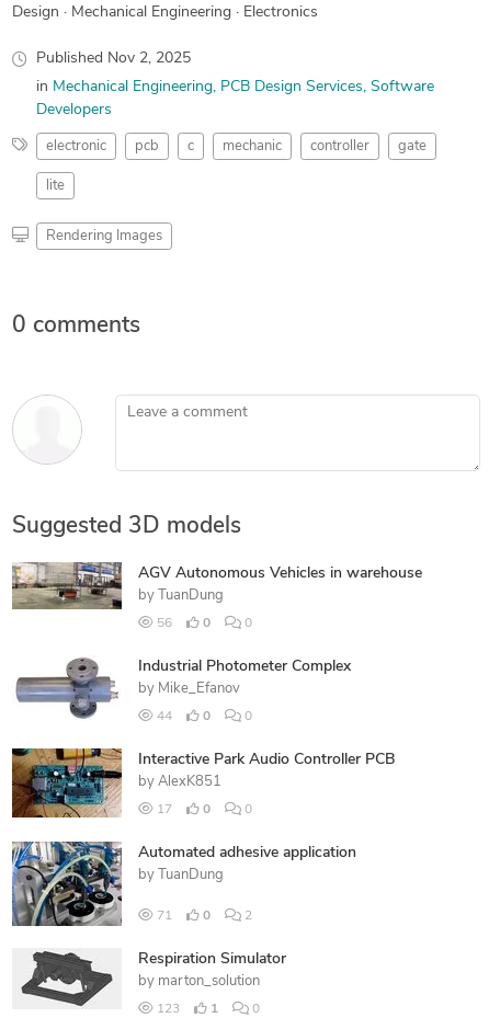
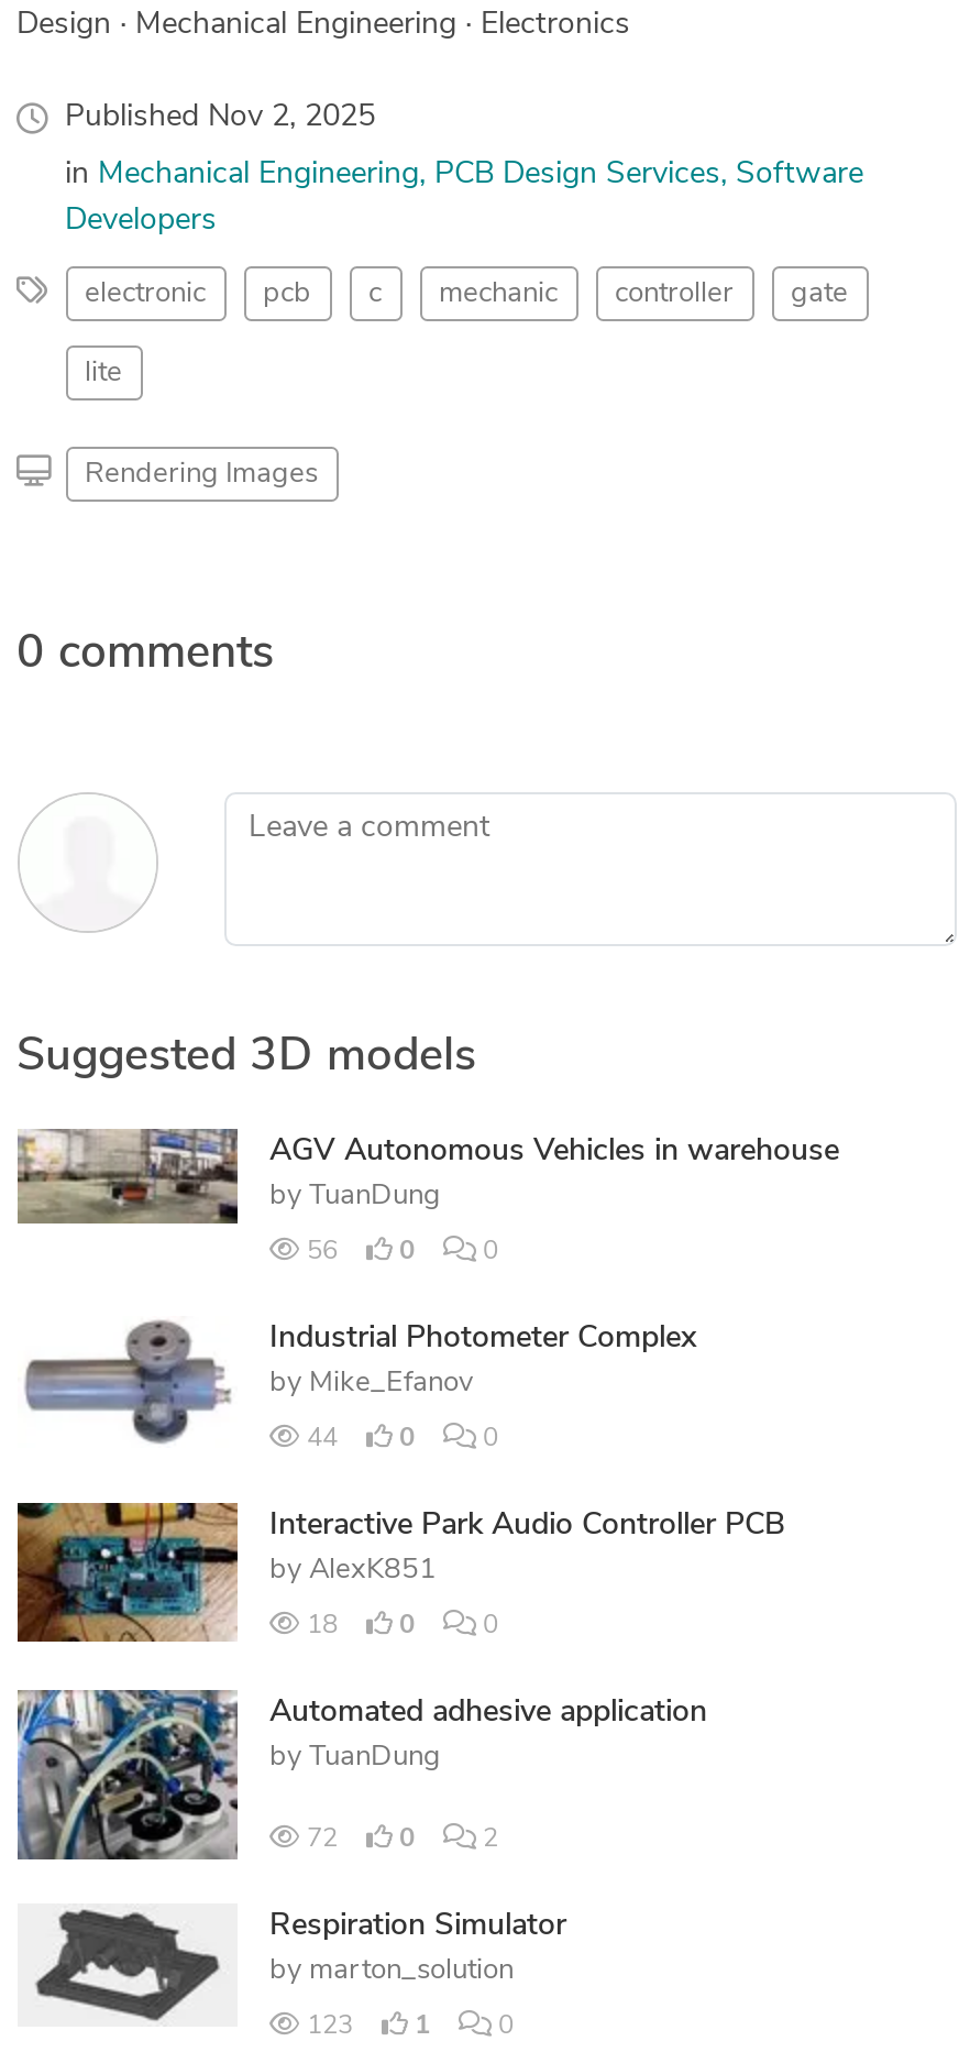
[153,803,175,816] 17 -> [300,1612,344,1638] 18
[153,909,175,922] 71 -> [300,1825,344,1852] 72

